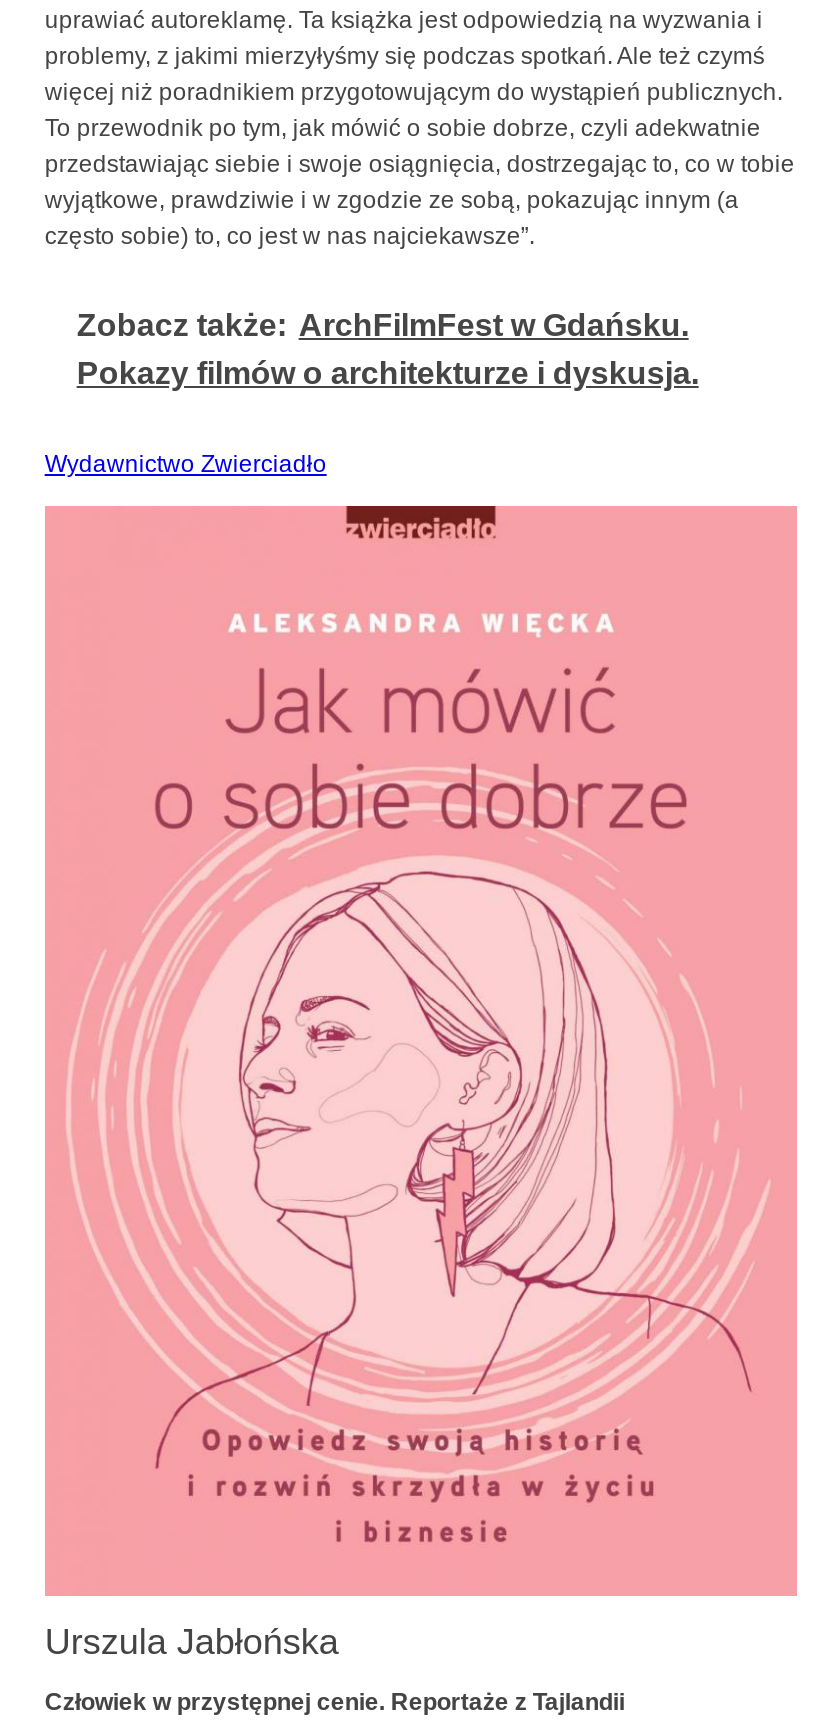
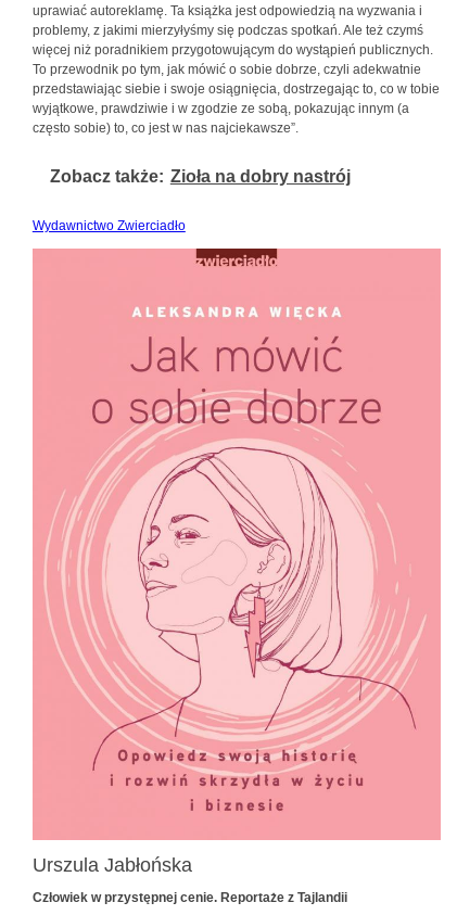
[77,308,699,390] Zobacz także: ArchFilmFest w Gdańsku. | Pokazy filmów o architekturze i dyskusja. -> [50,167,350,185] Zobacz także: Zioła na dobry nastrój

